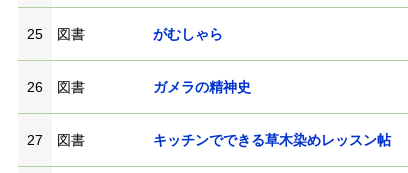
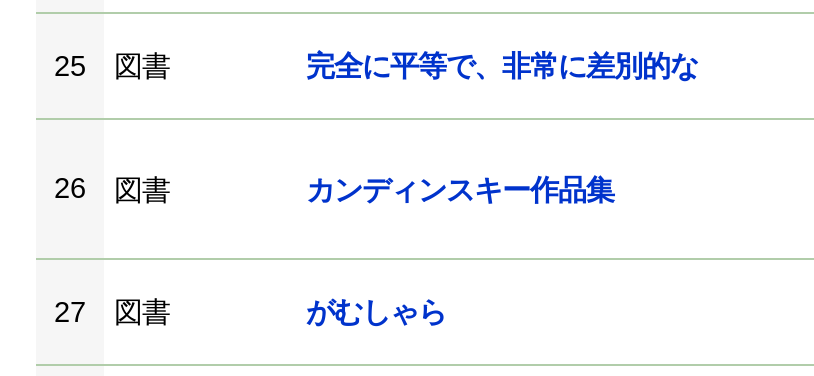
moved [153,26,223,42] -> [306,296,446,328]: がむしゃら
none -> [306,50,698,82] 完全に平等で、非常に差別的な
[153,79,251,95] ガメラの精神史 -> [306,174,614,206] カンディンスキー作品集
[153,132,391,148] キッチンでできる草木染めレッスン帖 -> none

